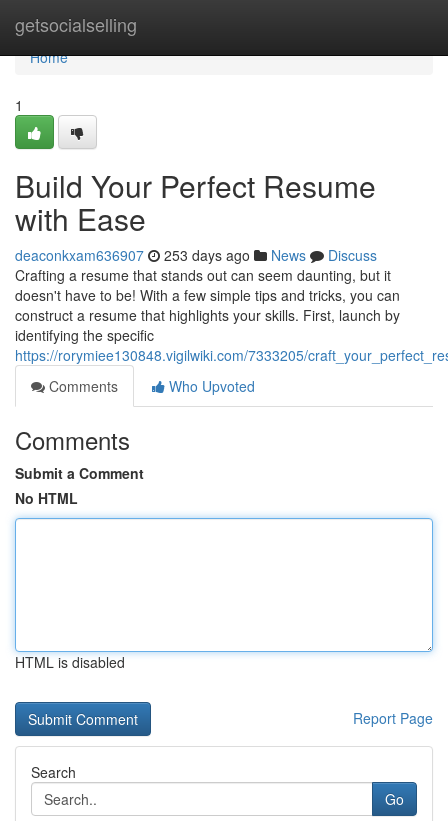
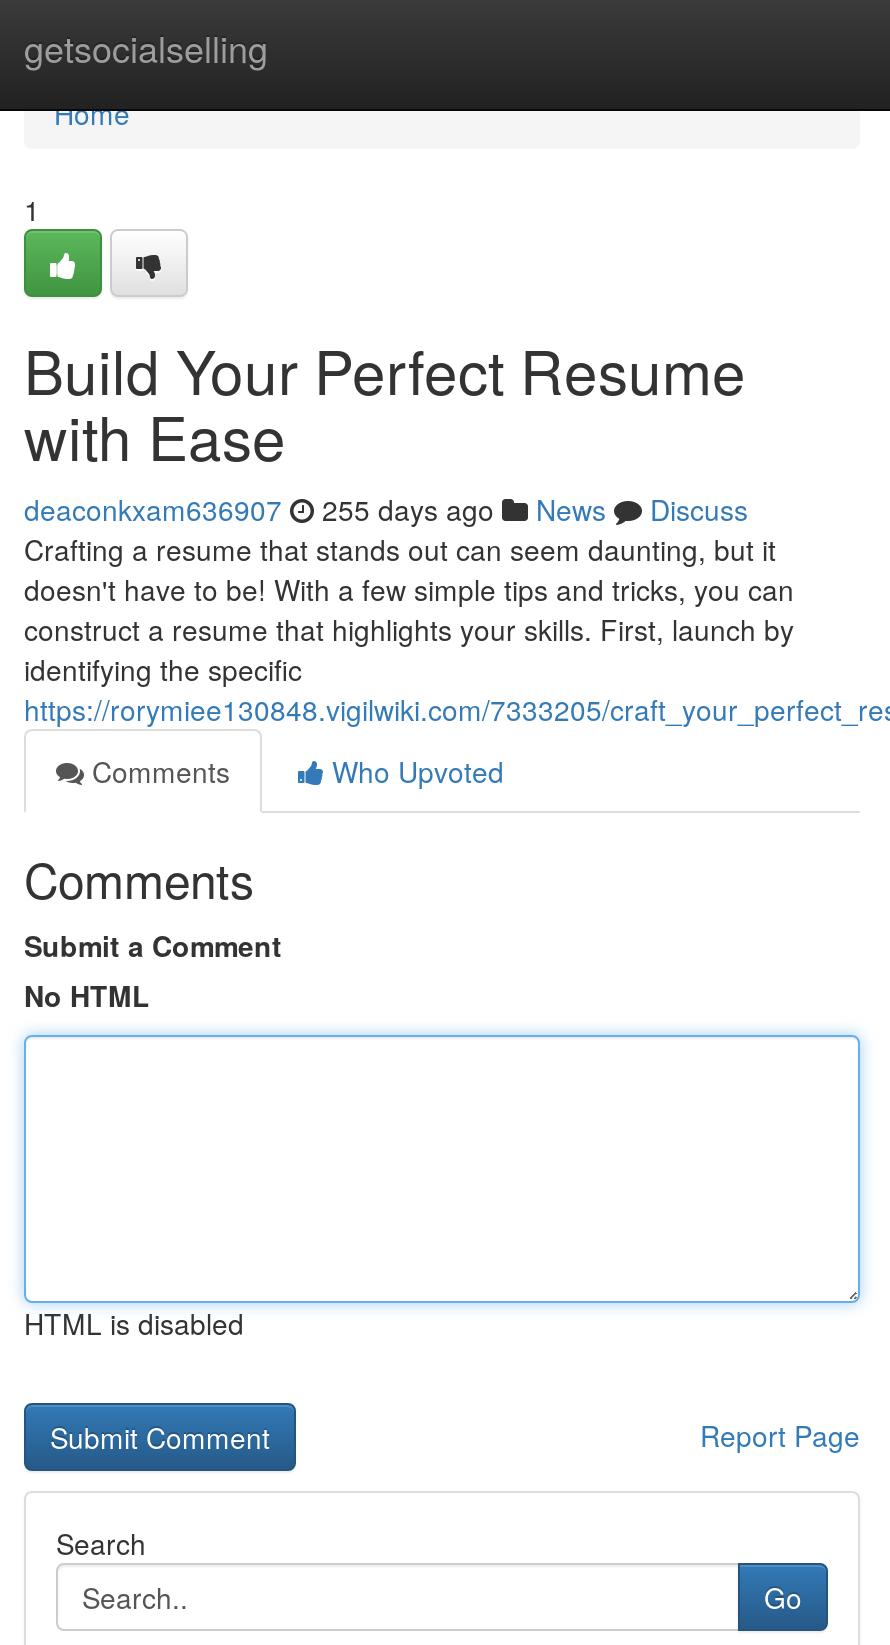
[15,245,377,265] deaconkxam636907 253 days ago News Discuss -> [24,489,748,529] deaconkxam636907 255 days ago News Discuss

